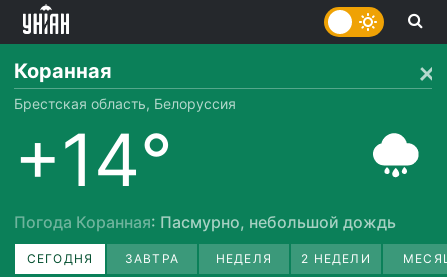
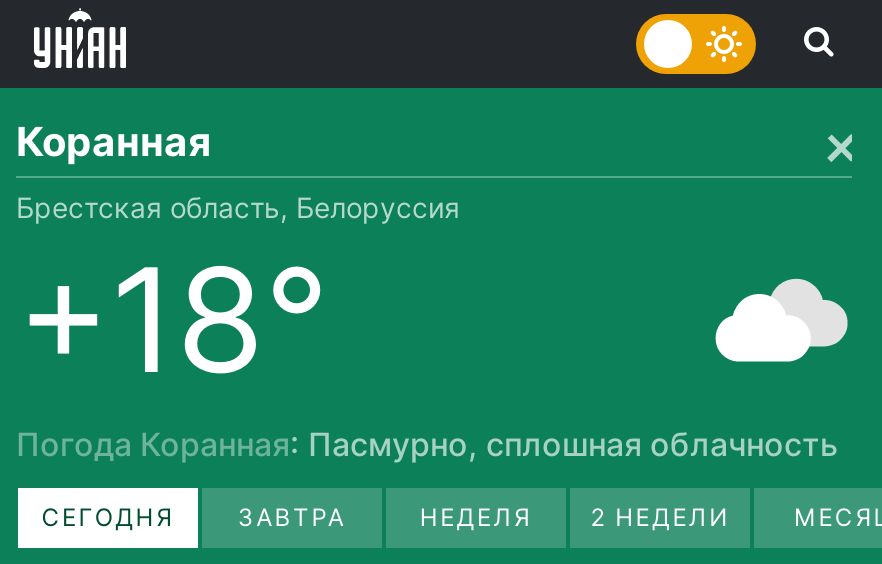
[14,116,173,203] +14° -> [16,232,330,406] +18°
[14,132,430,232] [image] | Погода Коранная: Пасмурно, небольшой дождь -> [16,266,850,464] [image] | Погода Коранная: Пасмурно, сплошная облачность

